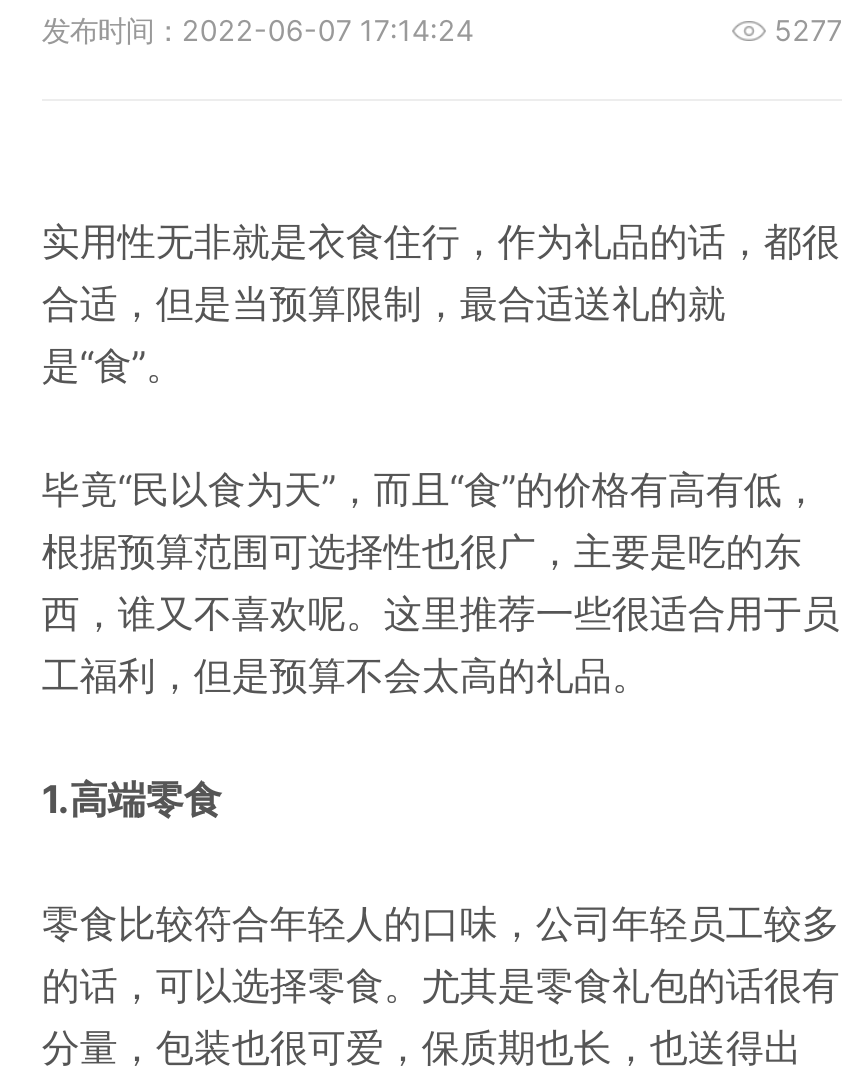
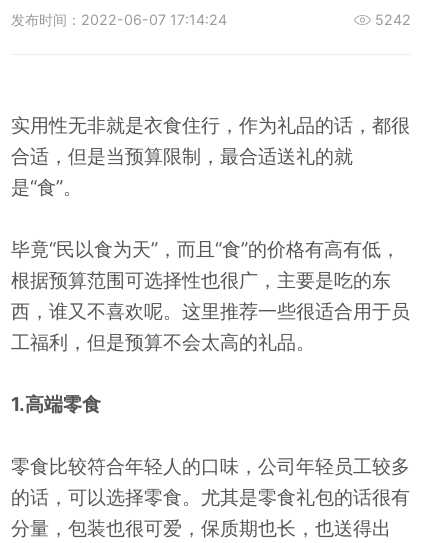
[766,13,842,47] 5277 -> [371,11,411,28] 5242

